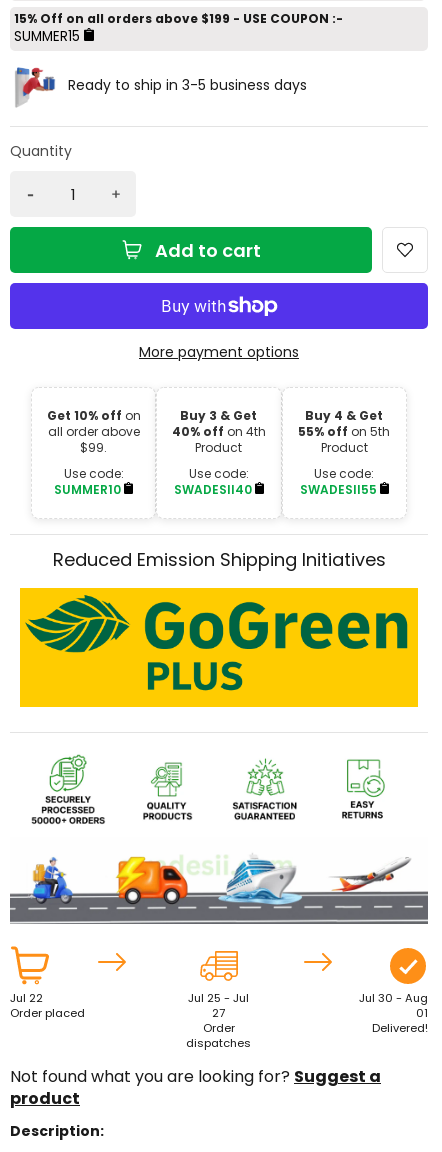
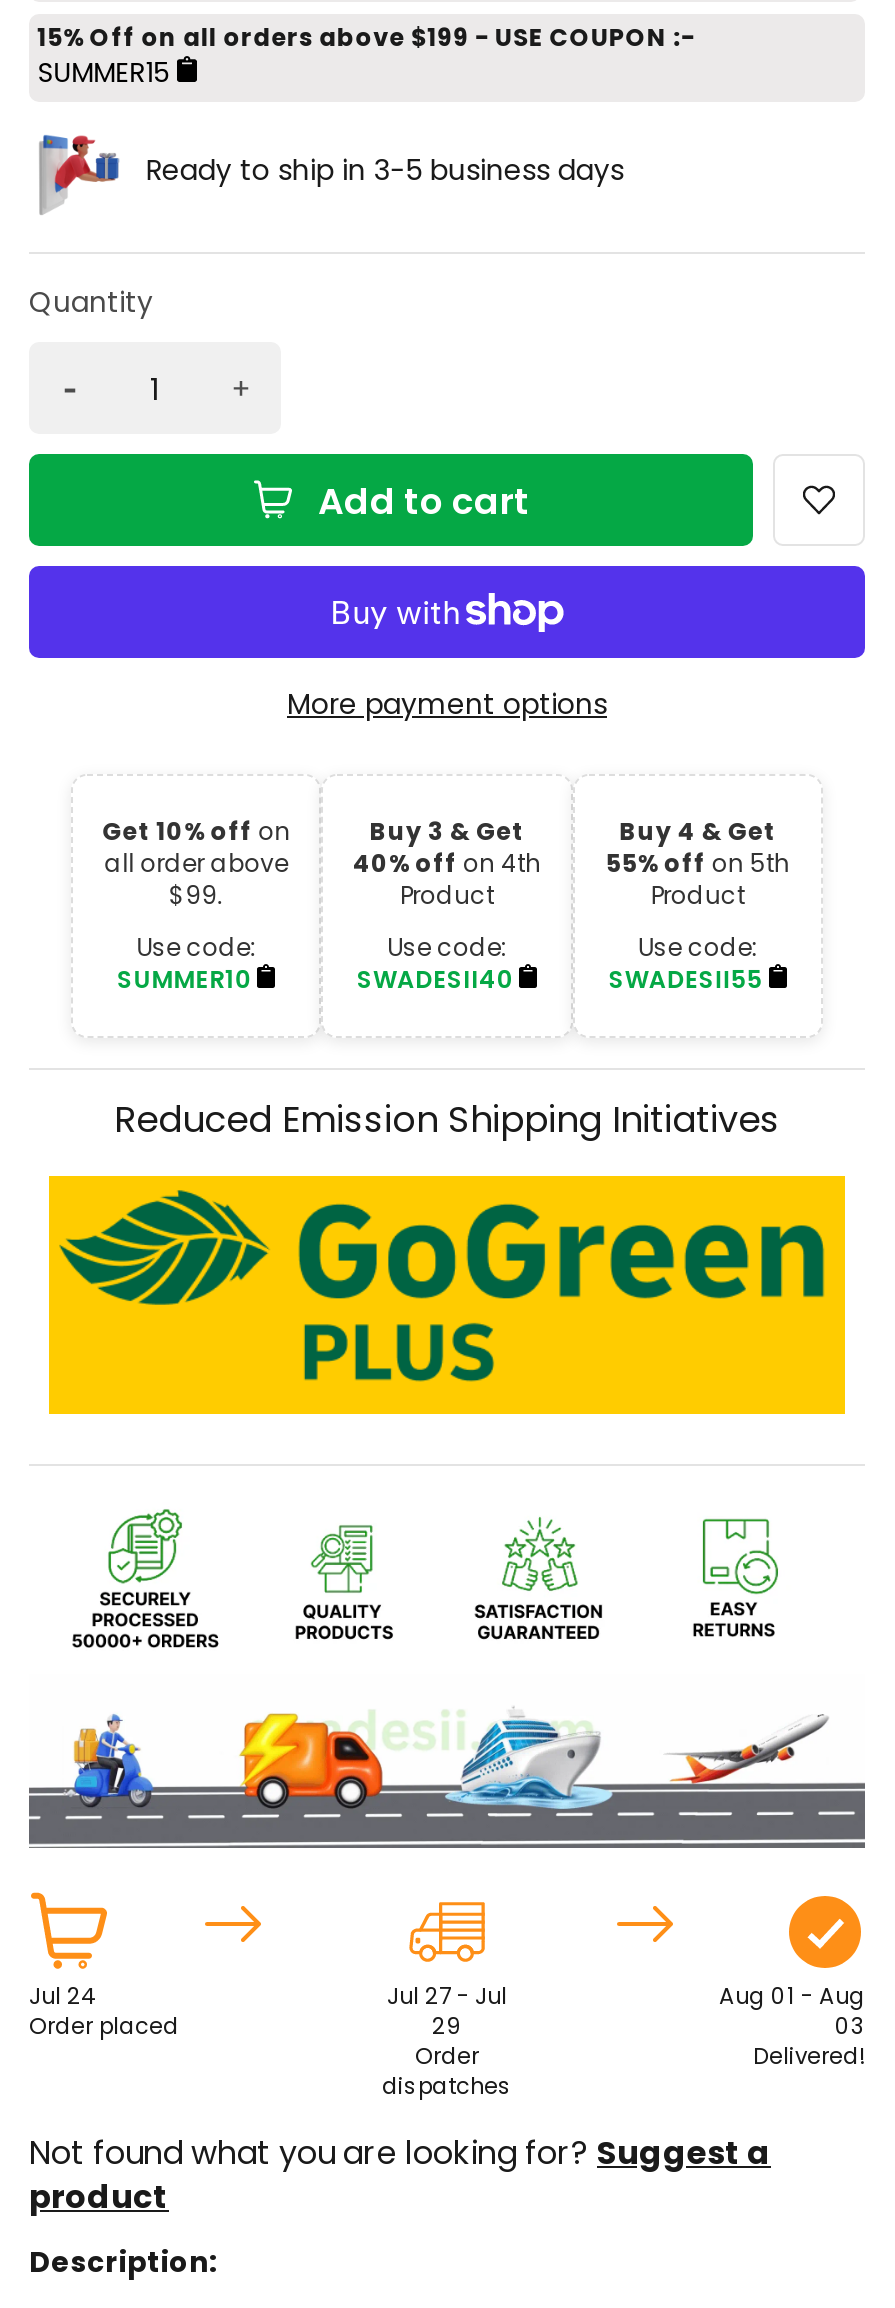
[10,990,43,1006] Jul 22 -> [29,1979,95,2011] Jul 24
[188,990,249,1006] Jul 25 - Jul -> [387,1979,507,2011] Jul 27 - Jul
[359,990,428,1006] Jul 30 - Aug -> [719,1979,865,2011] Aug 01 - Aug
[212,1005,225,1021] 27 -> [432,2009,462,2041] 29
[416,1005,428,1021] 01 -> [835,2009,865,2041] 03

